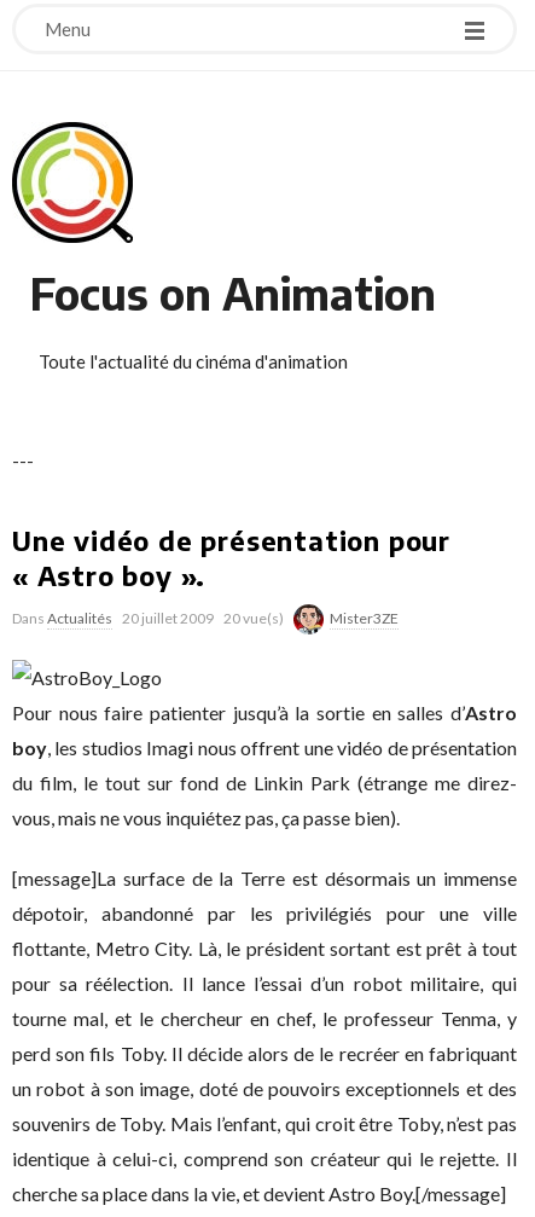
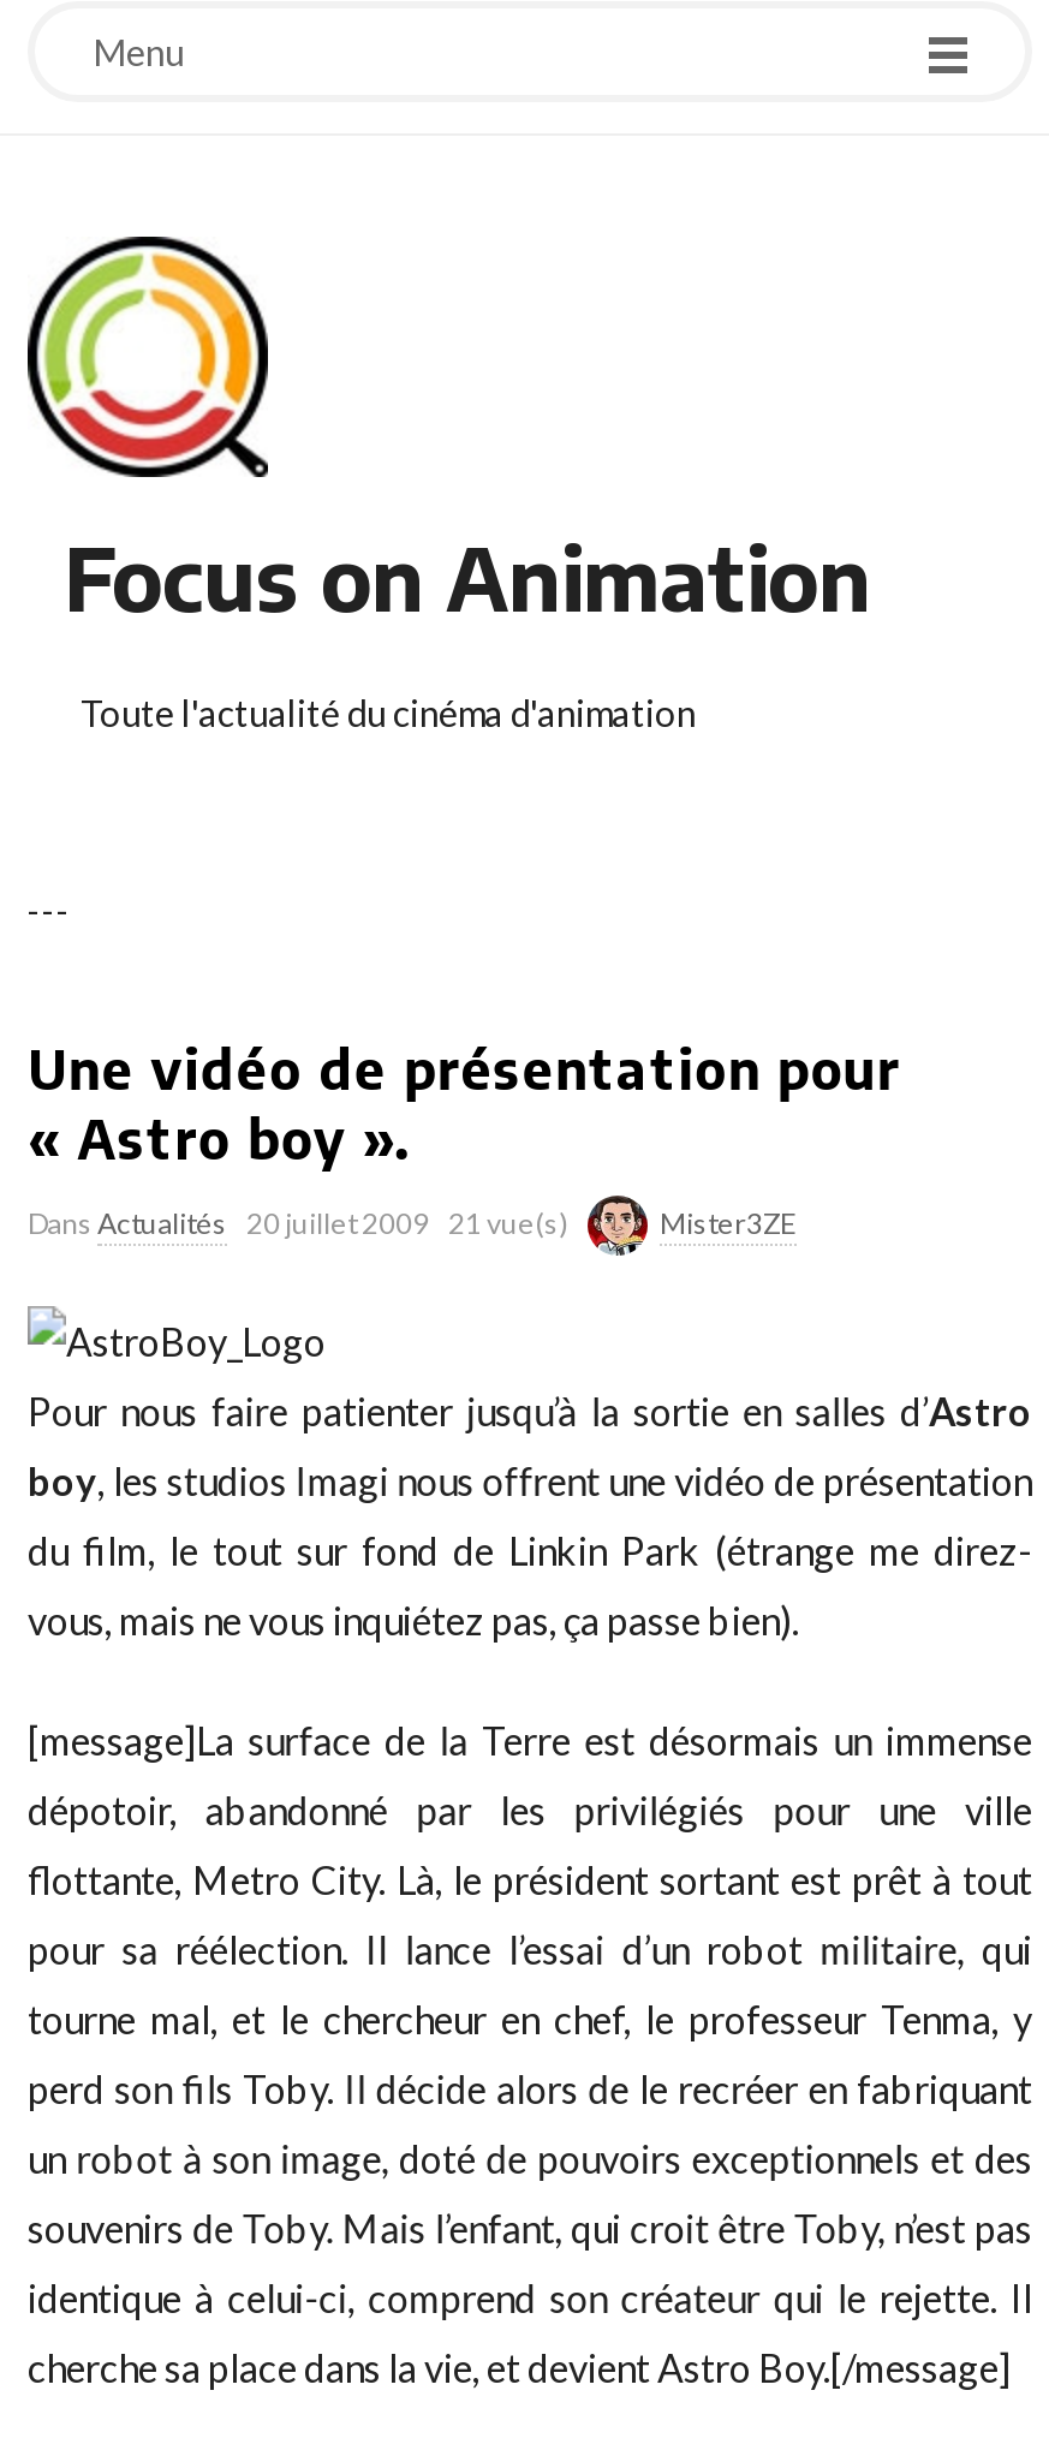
[12,609,284,627] Dans Actualités 20 juillet 2009 20 vue(s) -> [28,1205,568,1241] Dans Actualités 20 juillet 2009 21 vue(s)

